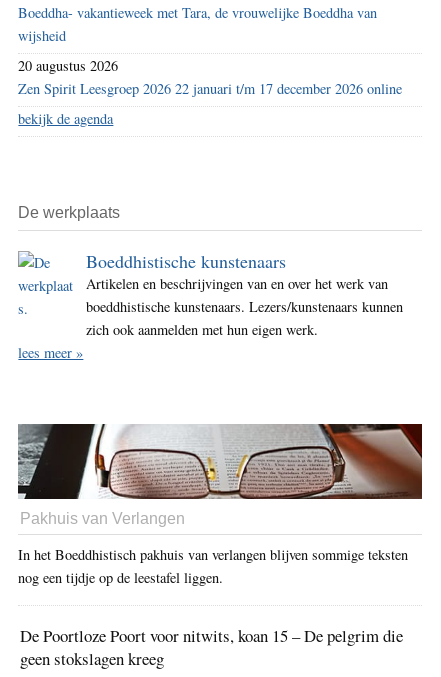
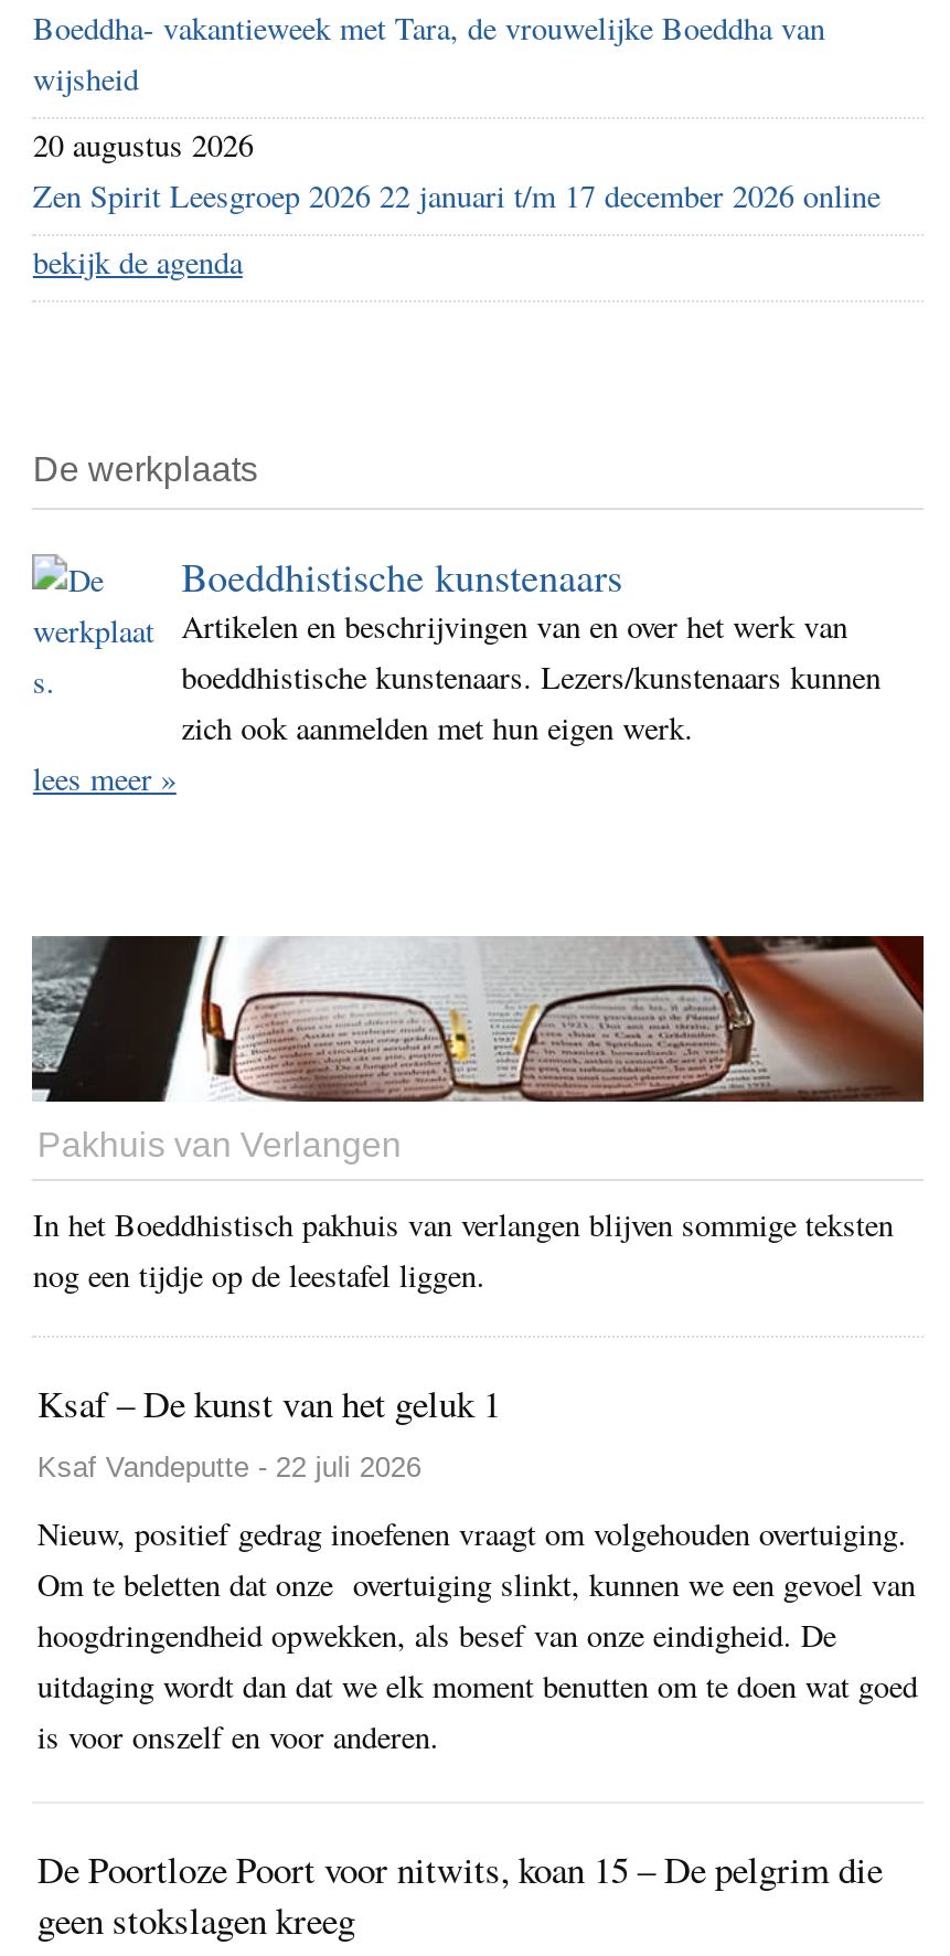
none -> [37,1378,918,1758] Ksaf – De kunst van het geluk 1 | Ksaf Vandeputte - 22 juli 2026 | Nieuw, positief gedrag inoefenen vraagt om volgehouden overtuiging. | Om te beletten dat onze overtuiging slinkt, kunnen we een gevoel van | hoogdringendheid opwekken, als besef van onze eindigheid. De | uitdaging wordt dan dat we elk moment benutten om te doen wat goed | is voor onszelf en voor anderen.

